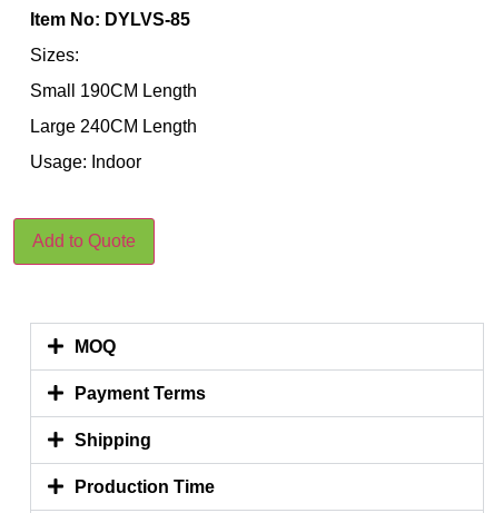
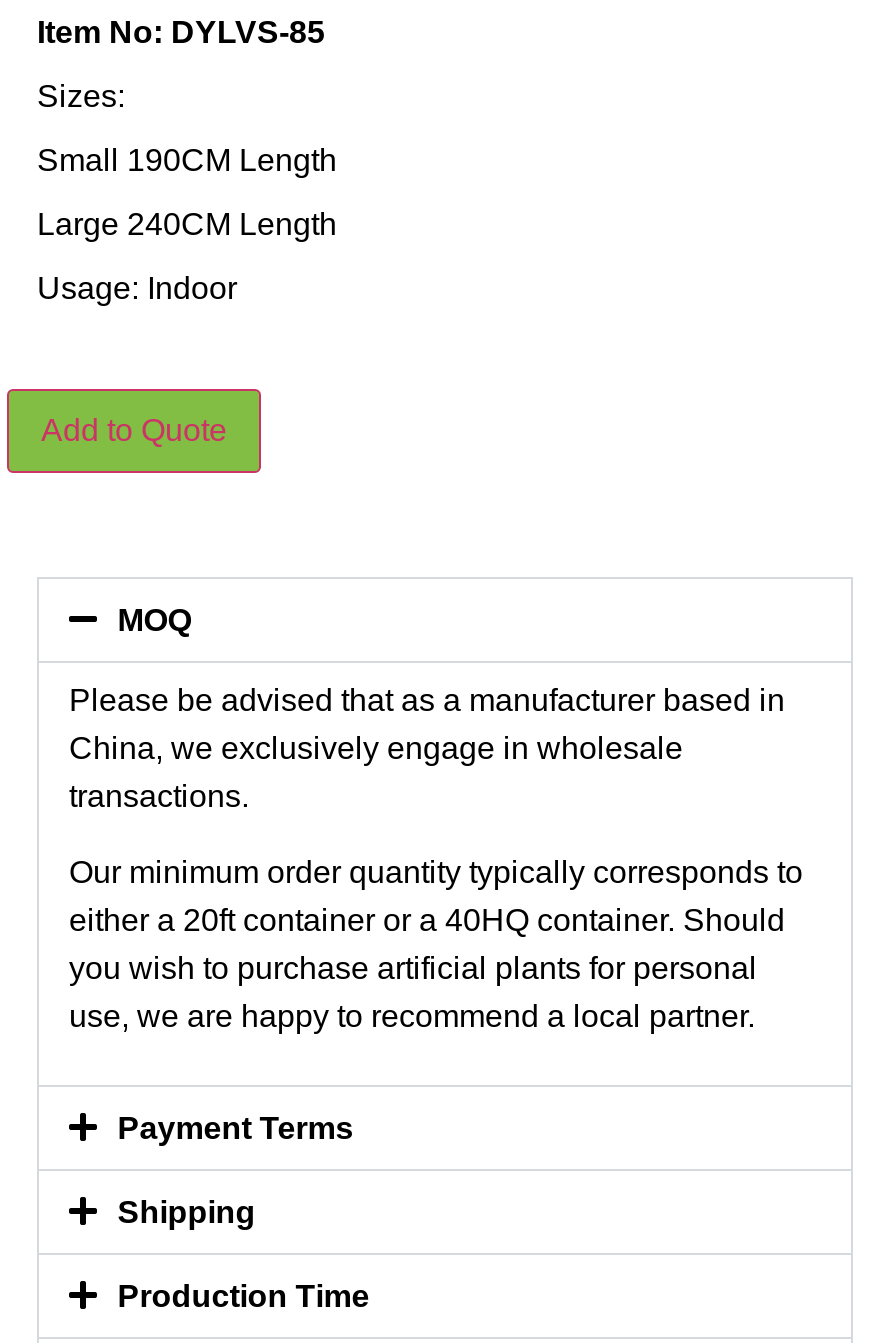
none -> [69,683,803,1034] Please be advised that as a manufacturer based in | China, we exclusively engage in wholesale | transactions. | Our minimum order quantity typically corresponds to | either a 20ft container or a 40HQ container. Should | you wish to purchase artificial plants for personal | use, we are happy to recommend a local partner.

